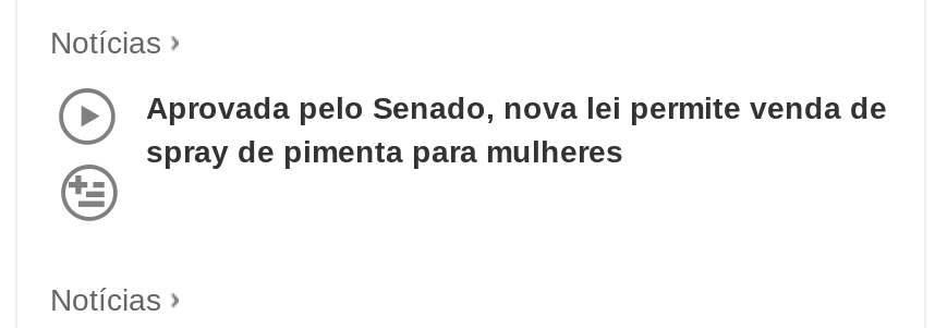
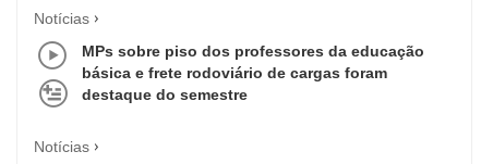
[146,89,887,168] Aprovada pelo Senado, nova lei permite venda de | spray de pimenta para mulheres -> [82,42,424,103] MPs sobre piso dos professores da educação | básica e frete rodoviário de cargas foram | destaque do semestre

